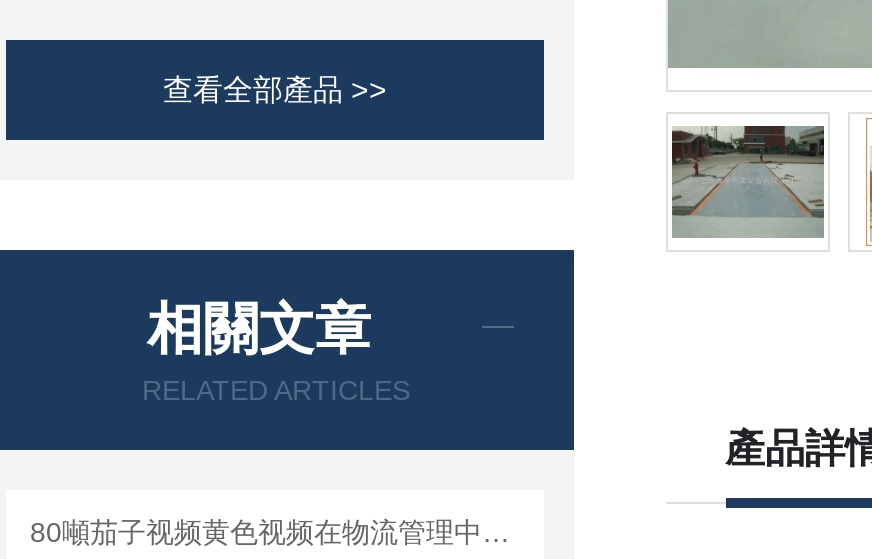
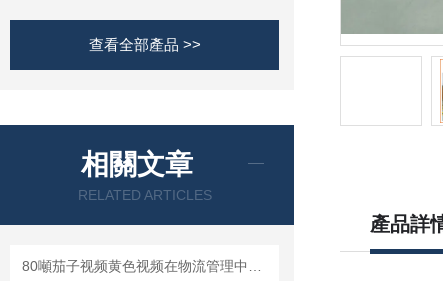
[670,124,826,240] [image] -> none

